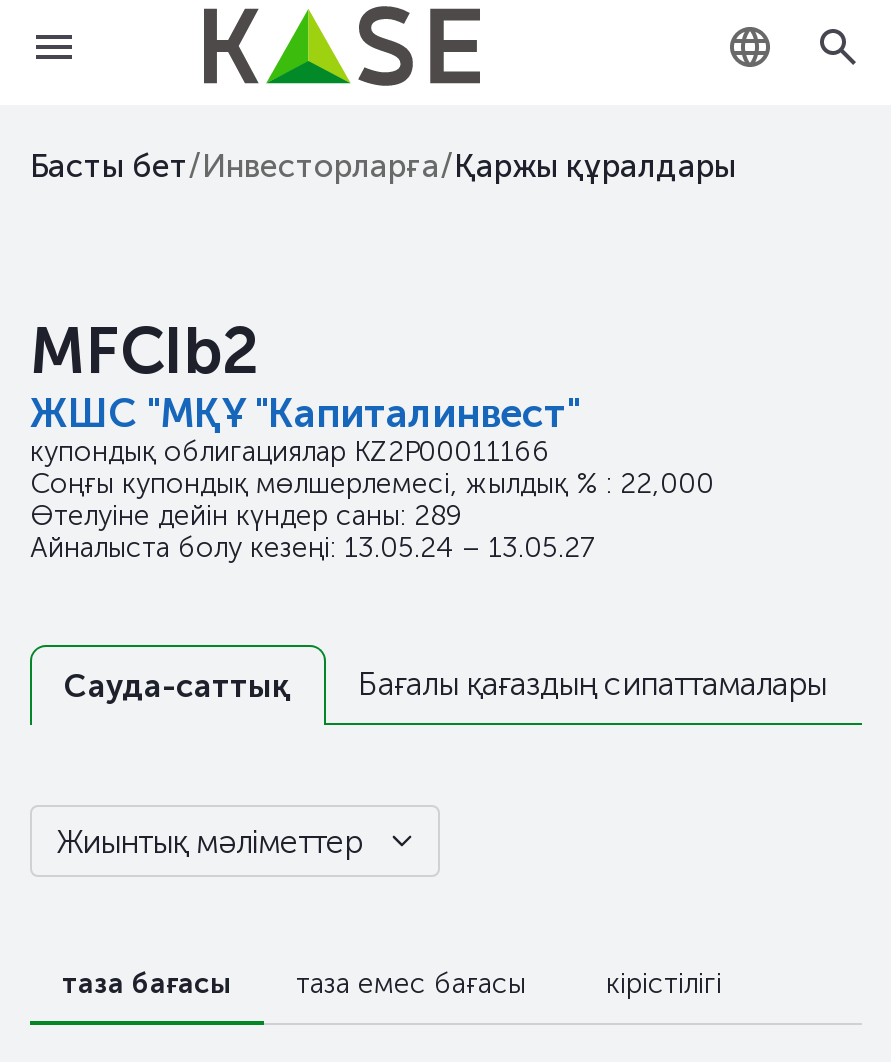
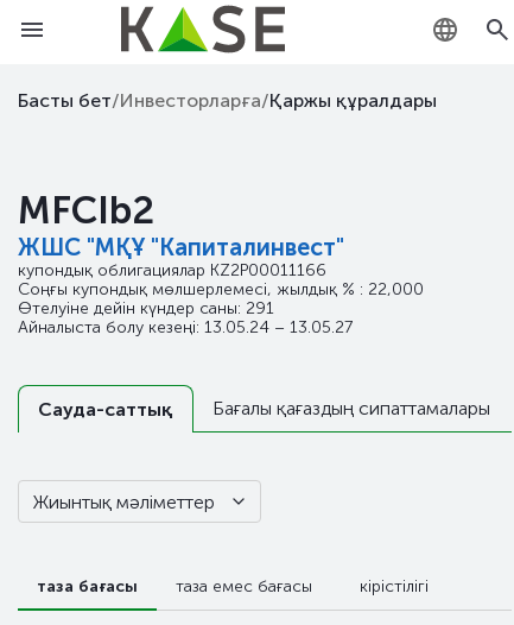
[30,499,464,533] Өтелуіне дейін күндер саны: 289 -> [18,298,274,318] Өтелуіне дейін күндер саны: 291

